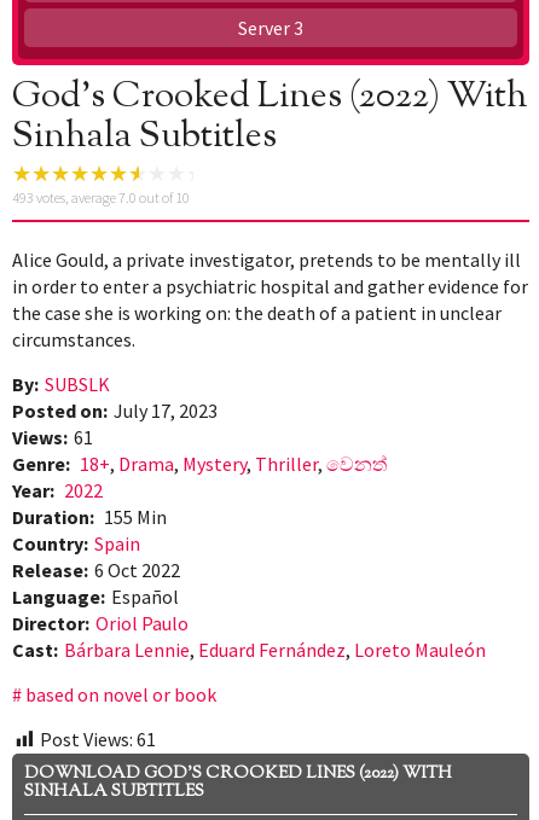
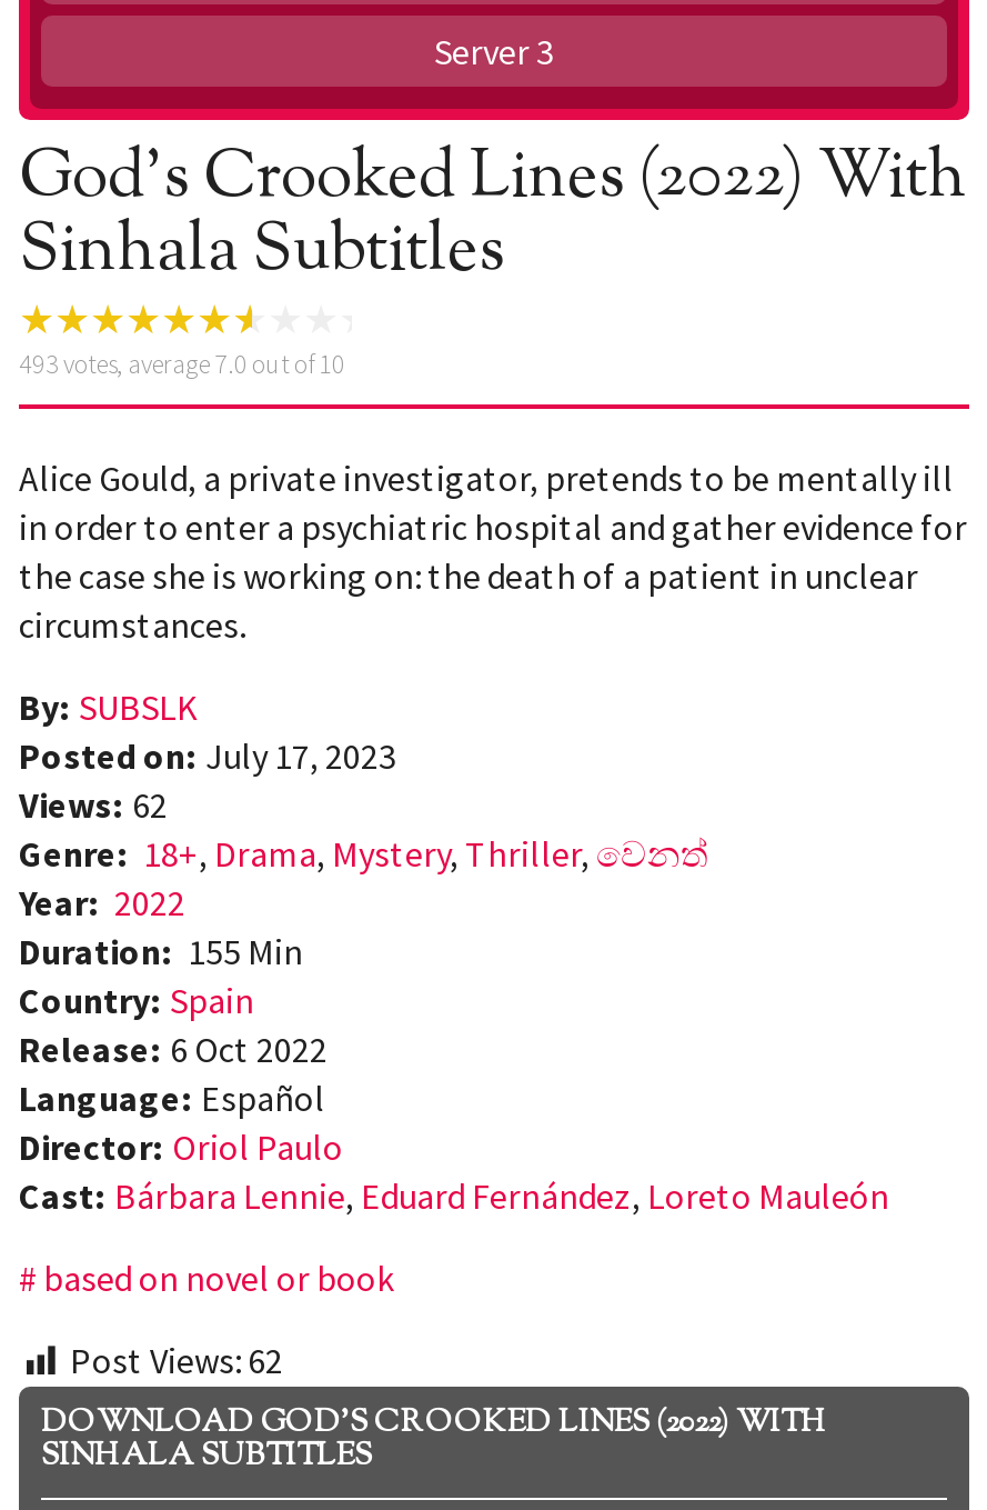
[12,426,93,450] Views: 61 -> [19,783,168,828] Views: 62
[40,727,156,752] Post Views: 61 -> [70,1339,283,1383] Post Views: 62

